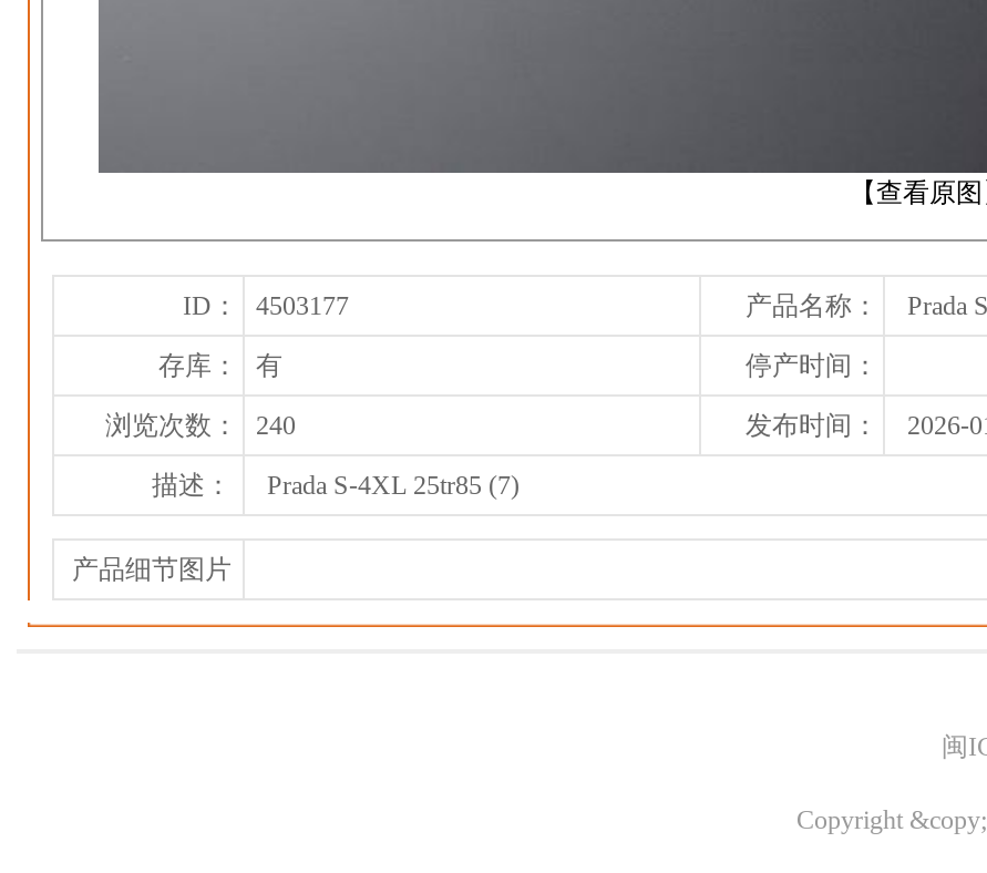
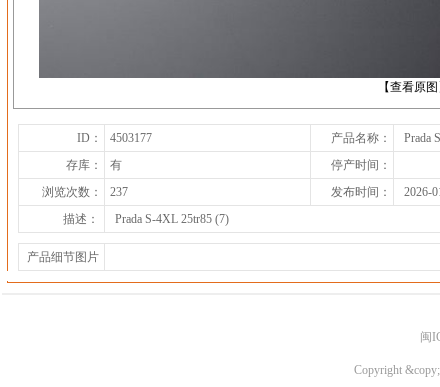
[105,410,296,441] 浏览次数： 240 -> [42,185,128,199] 浏览次数： 237

